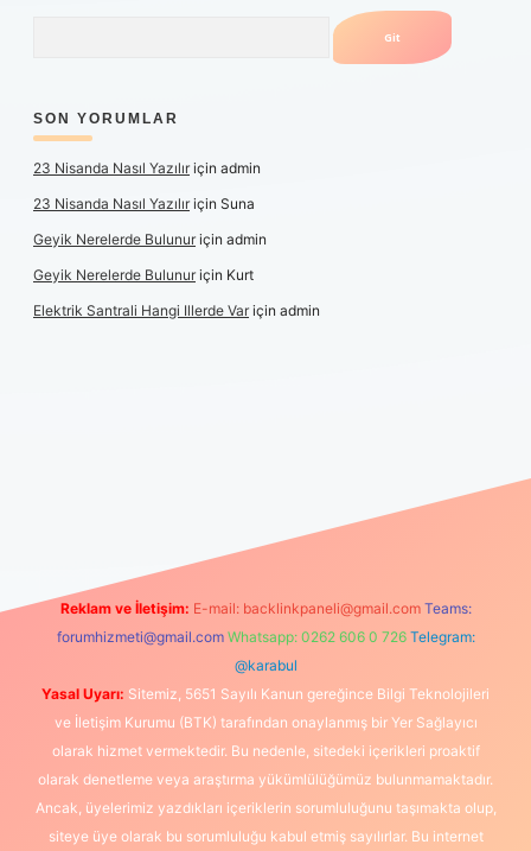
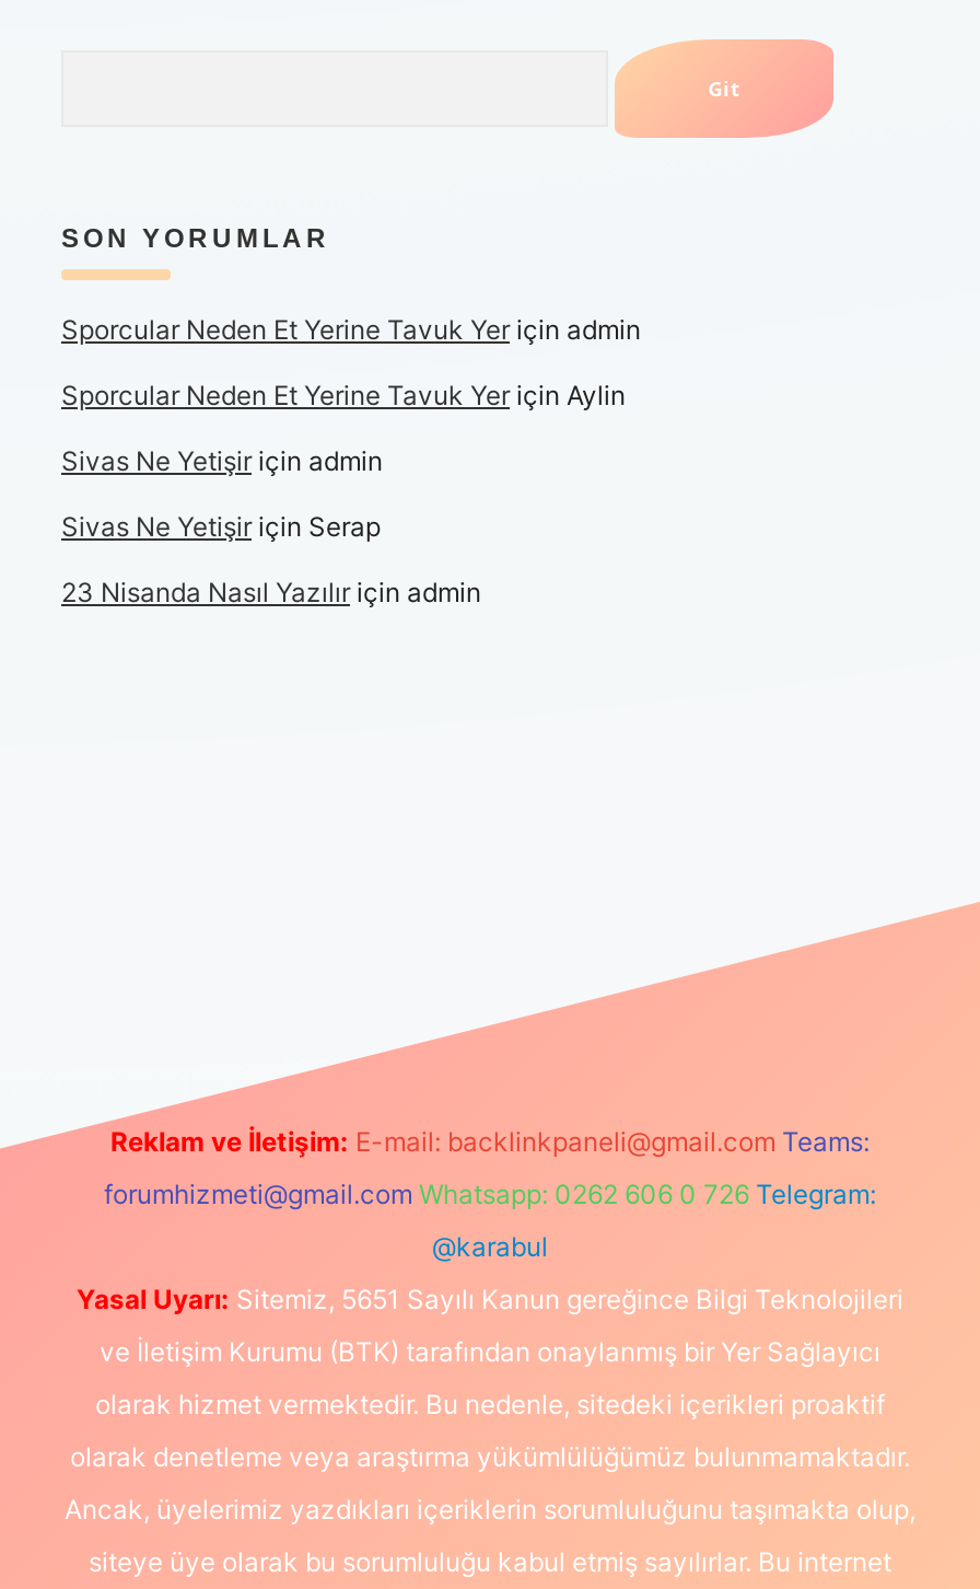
none -> [61,313,641,543] Sporcular Neden Et Yerine Tavuk Yer için admin | Sporcular Neden Et Yerine Tavuk Yer için Aylin | Sivas Ne Yetişir için admin | Sivas Ne Yetişir için Serap
moved [33,159,261,177] -> [61,576,481,608]: 23 Nisanda Nasıl Yazılır için admin
[33,195,320,319] 23 Nisanda Nasıl Yazılır için Suna | Geyik Nerelerde Bulunur için admin | Geyik Nerelerde Bulunur için Kurt | Elektrik Santrali Hangi Illerde Var için admin -> none

